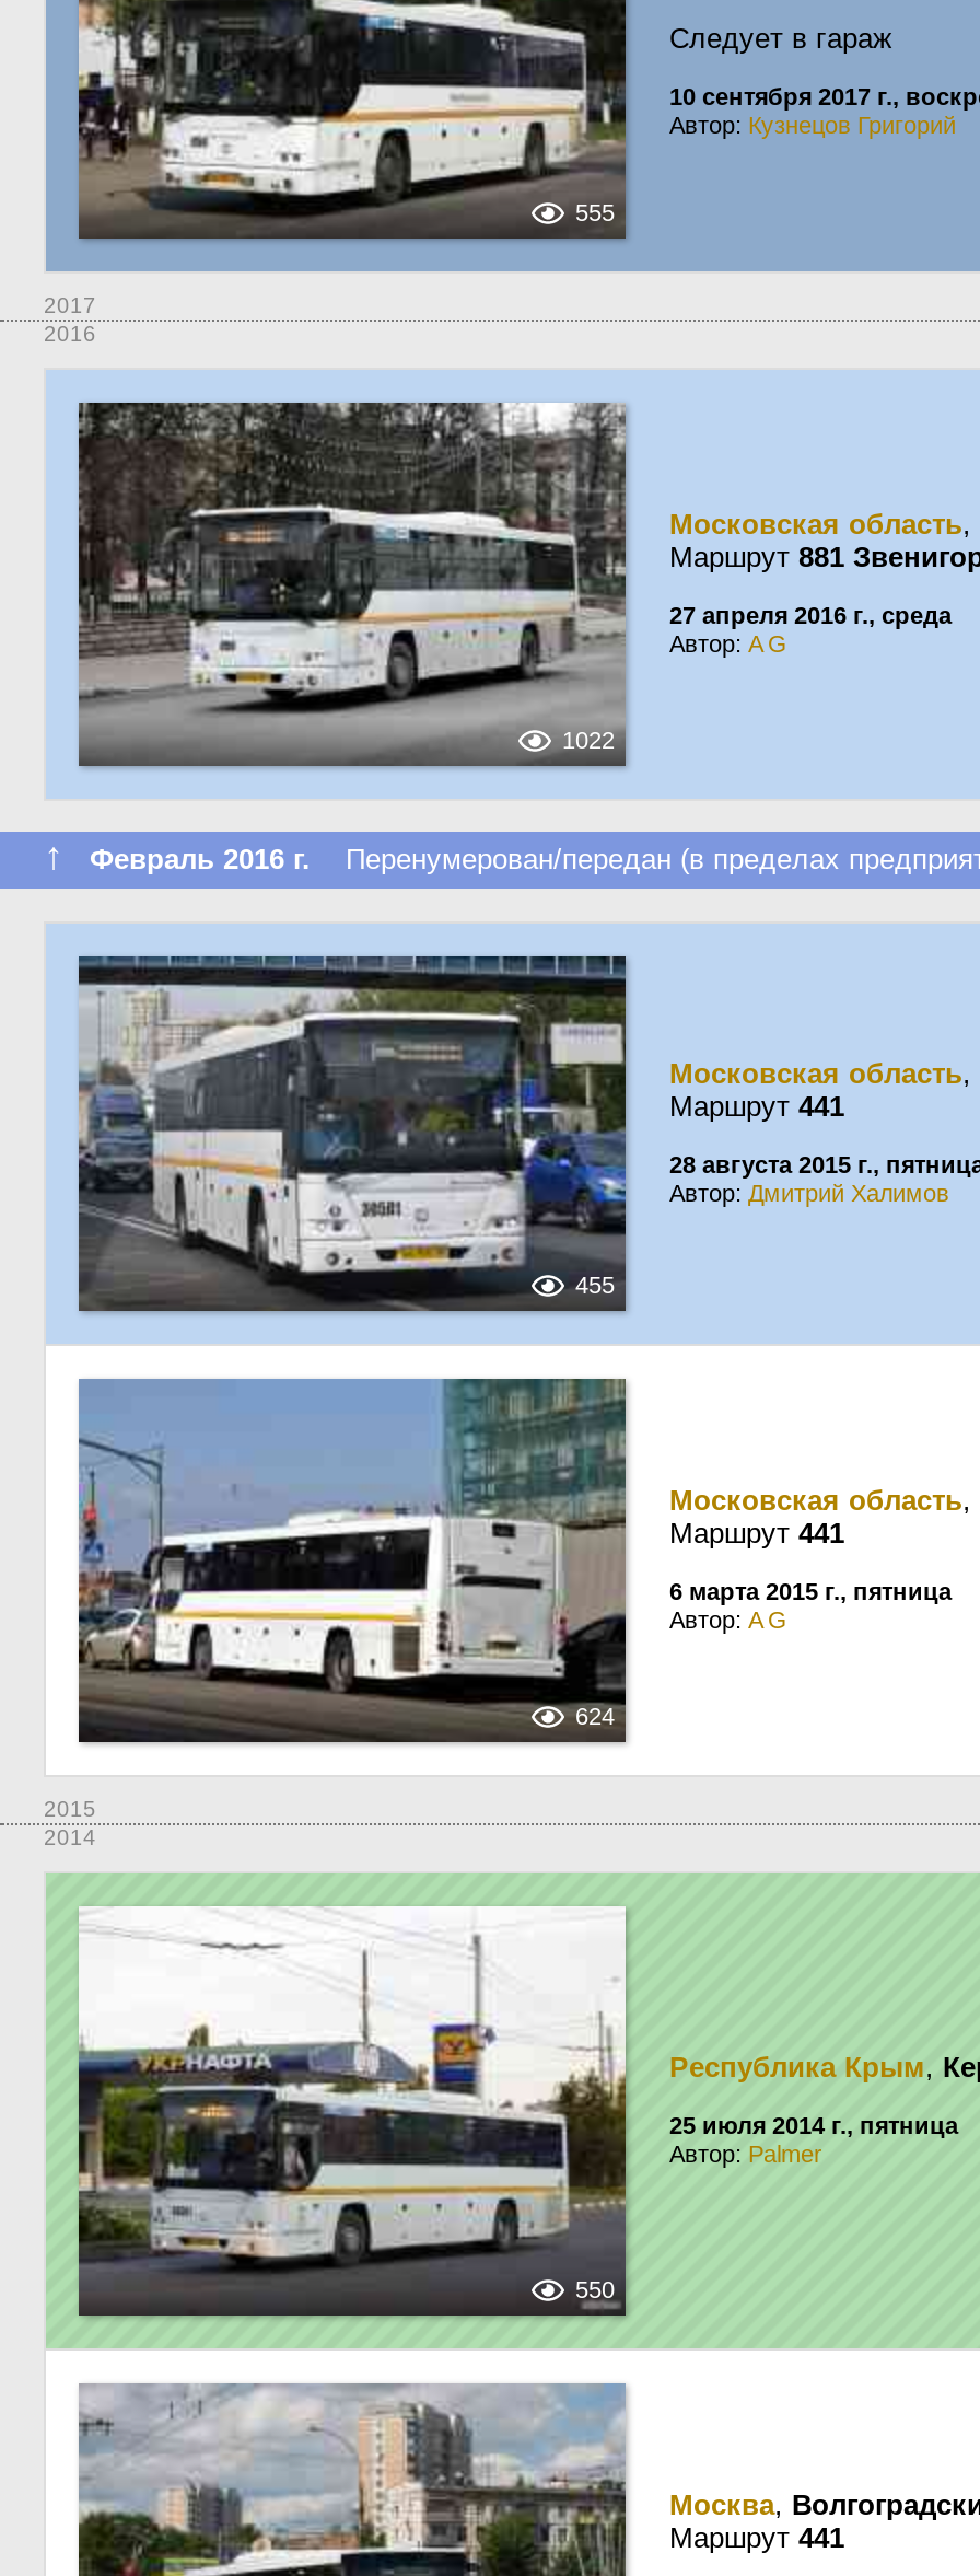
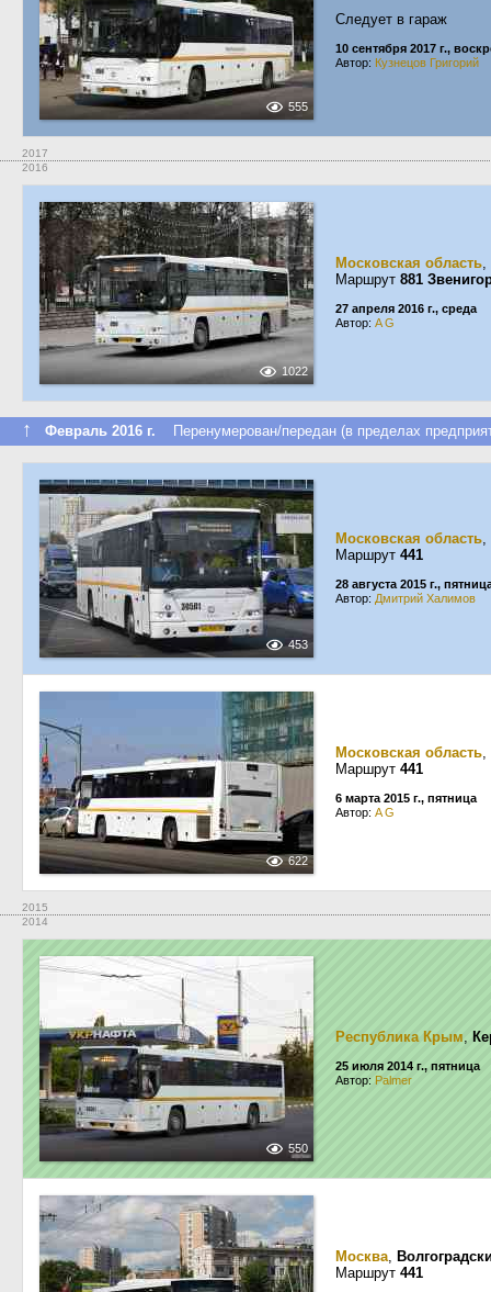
[575,1272,615,1298] 455 -> [288,638,308,651] 453
[575,1703,615,1729] 624 -> [288,854,308,867] 622

